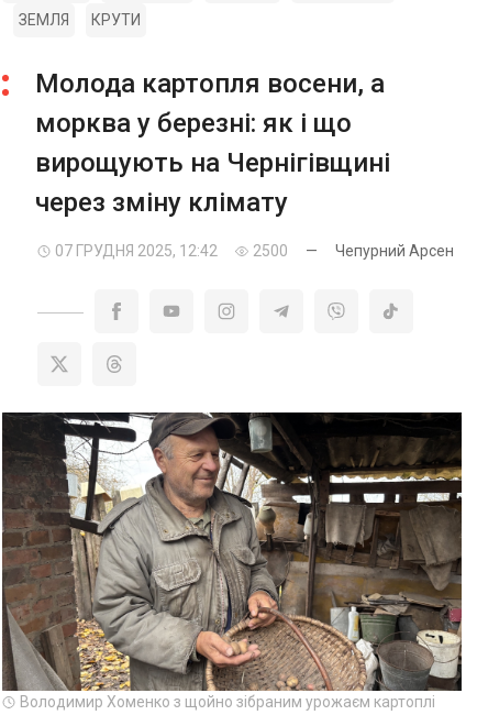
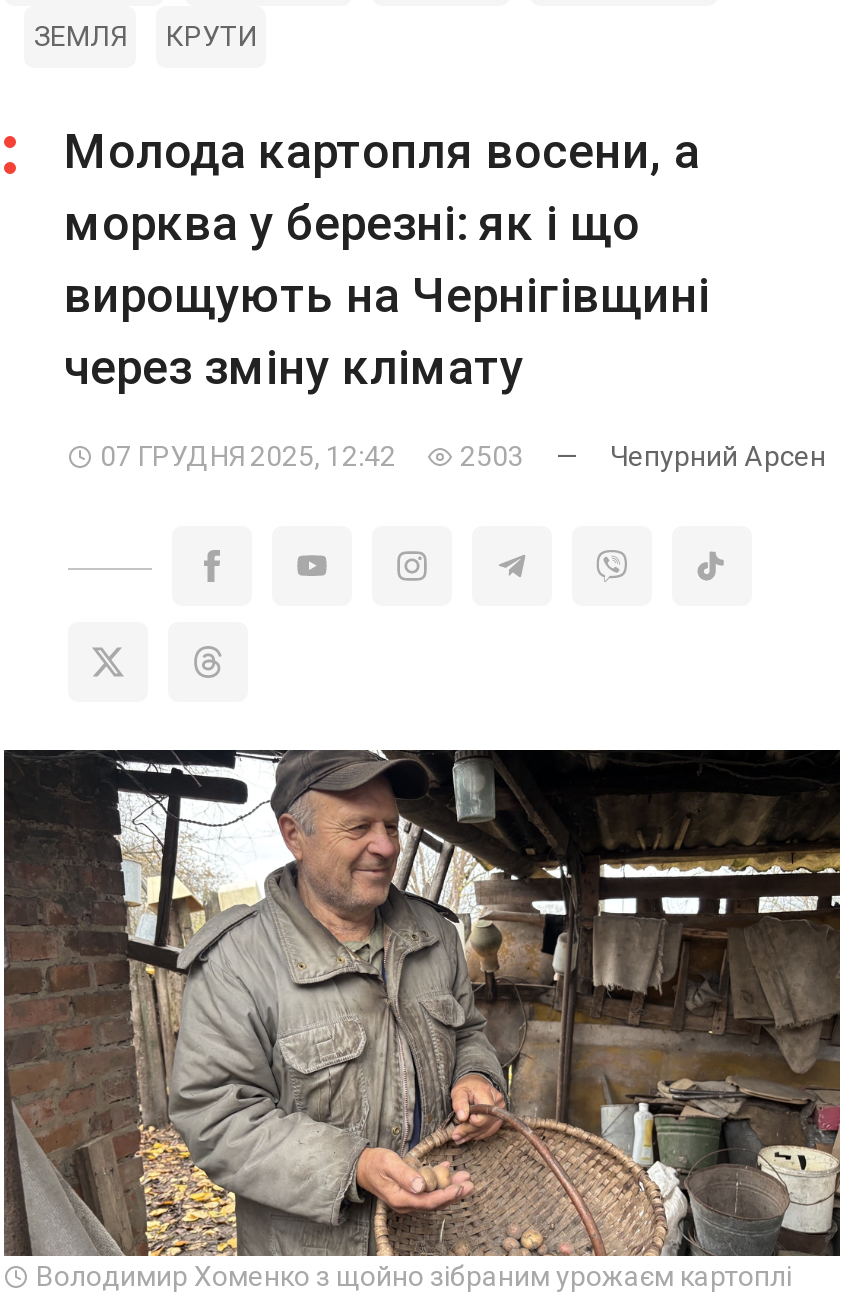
[253,242,288,260] 2500 -> [460,440,524,472] 2503

